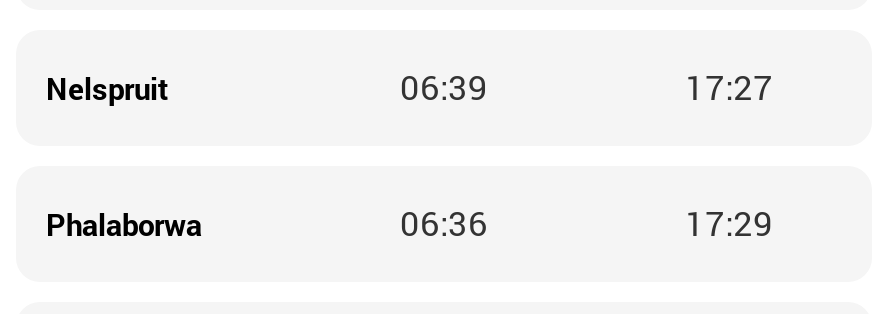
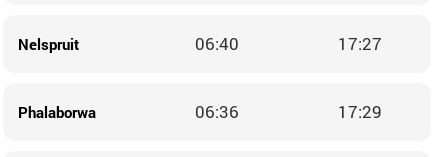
[400,64,488,110] 06:39 -> [195,32,239,55] 06:40

